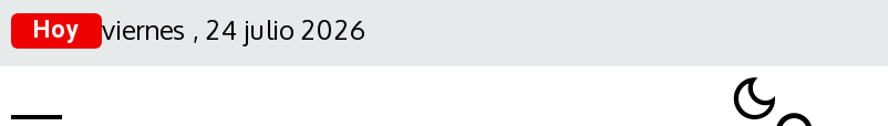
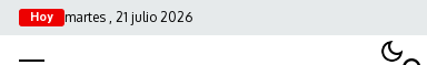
[102,13,365,46] viernes , 24 julio 2026 -> [64,9,192,25] martes , 21 julio 2026

